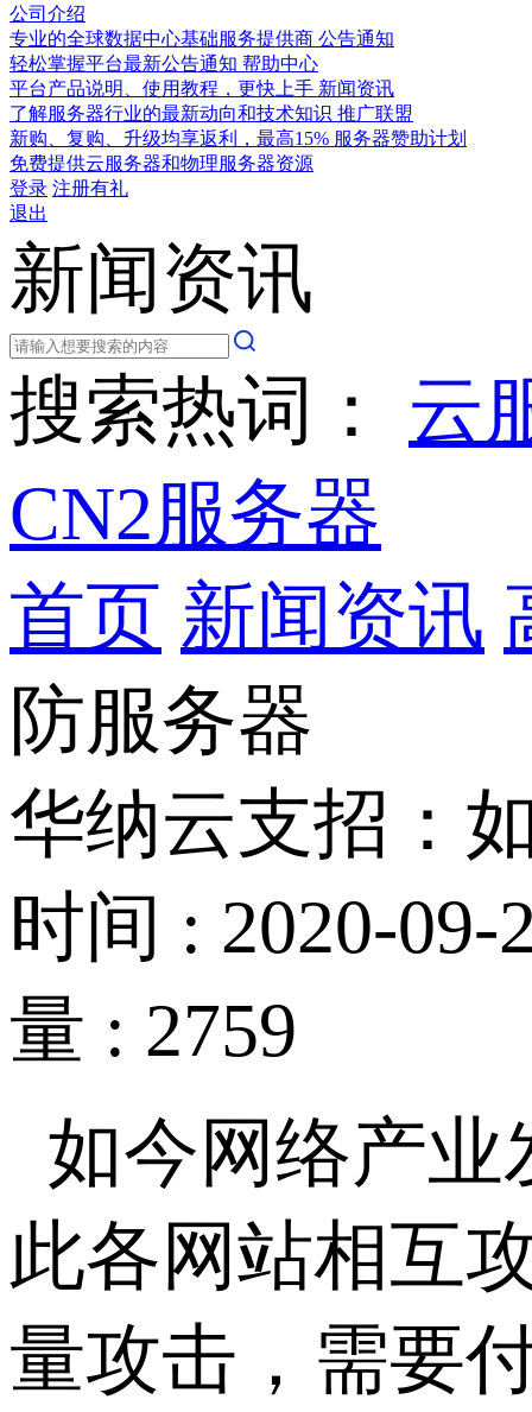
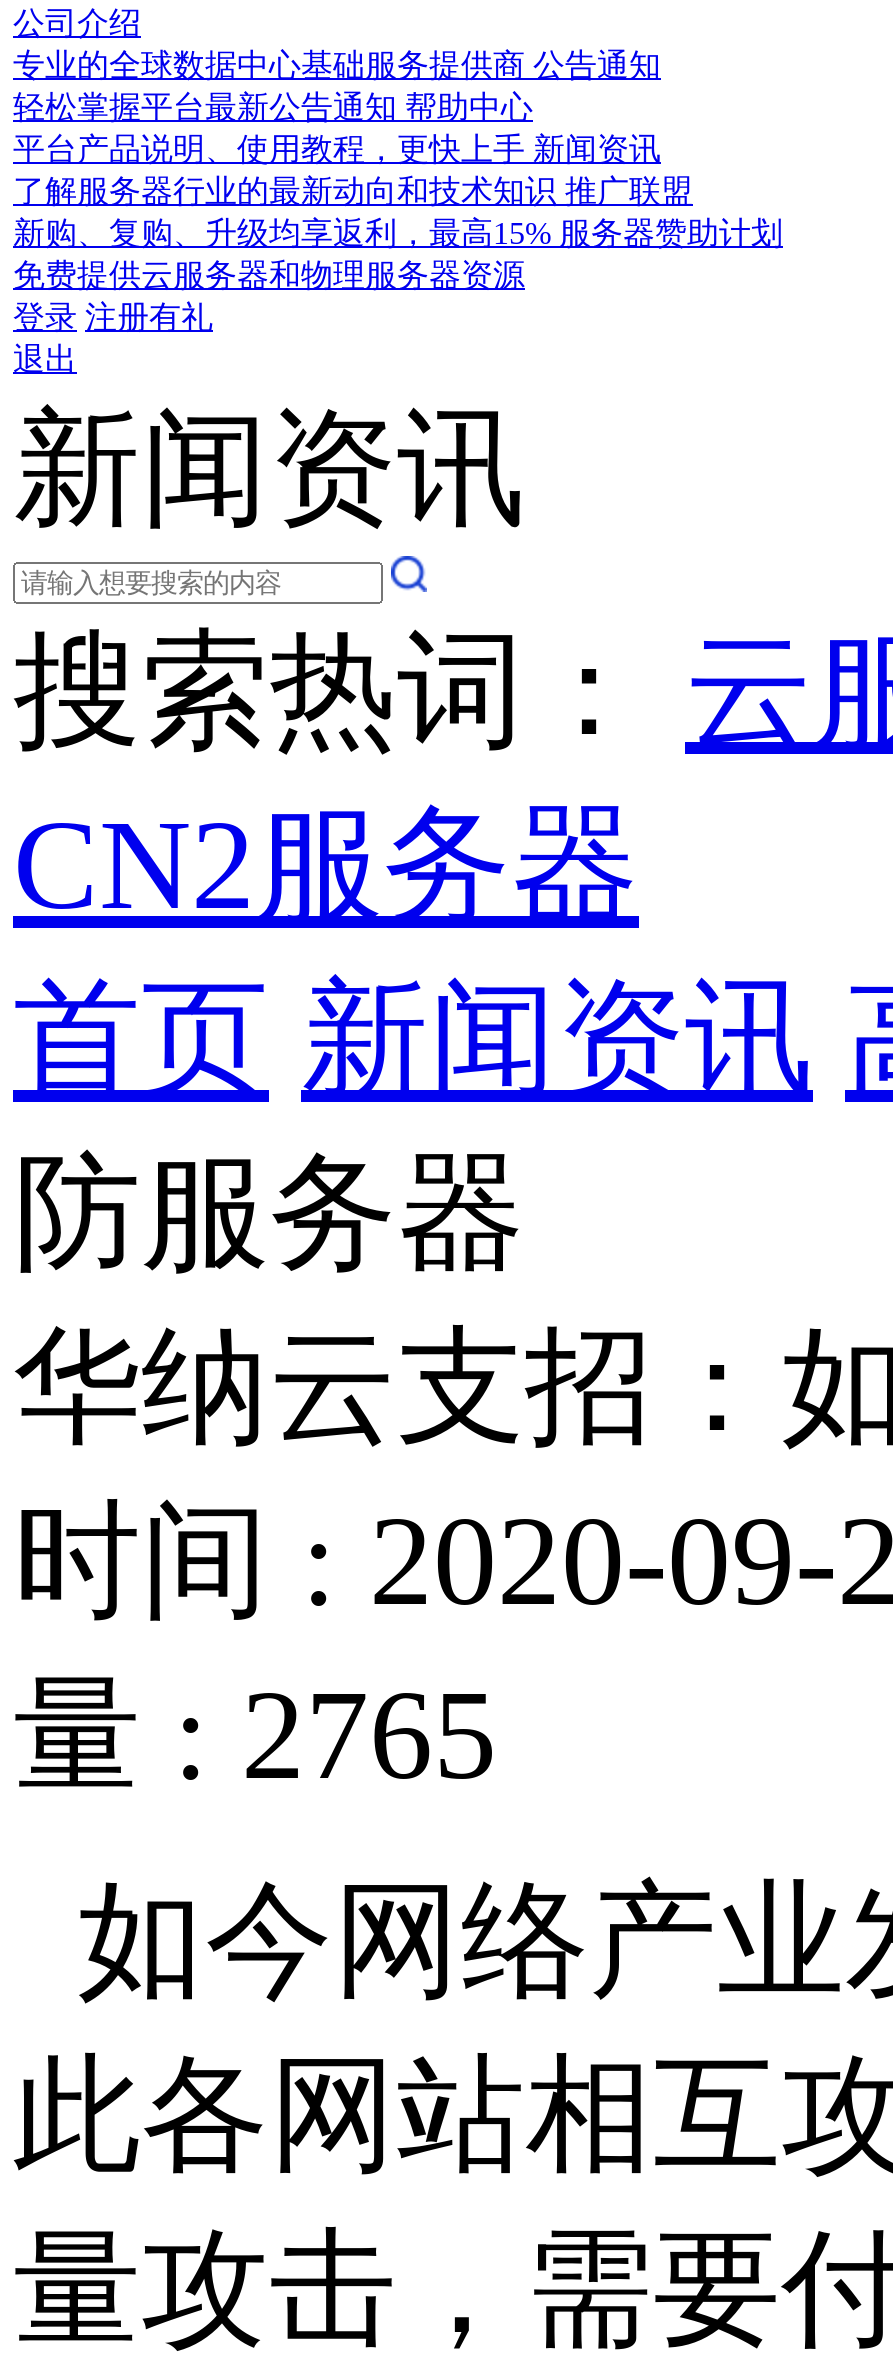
[9,988,297,1072] 量 : 2759 -> [13,1664,497,1806] 量 : 2765

